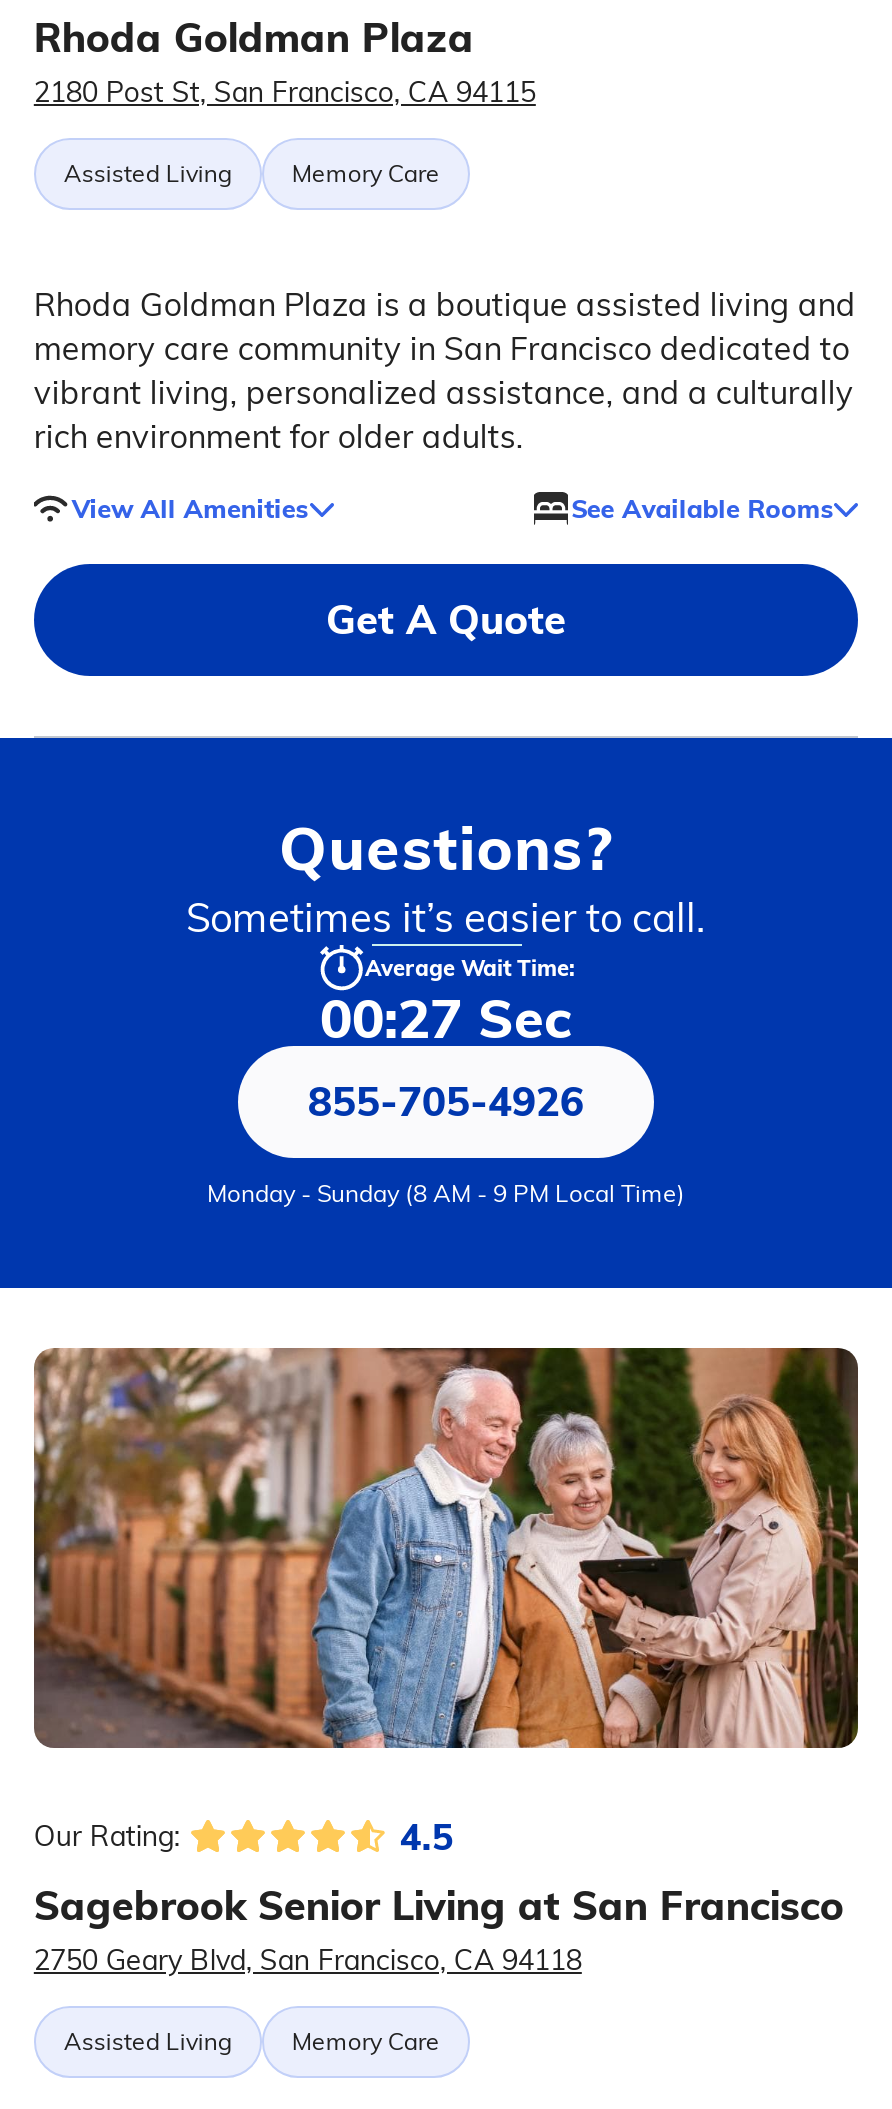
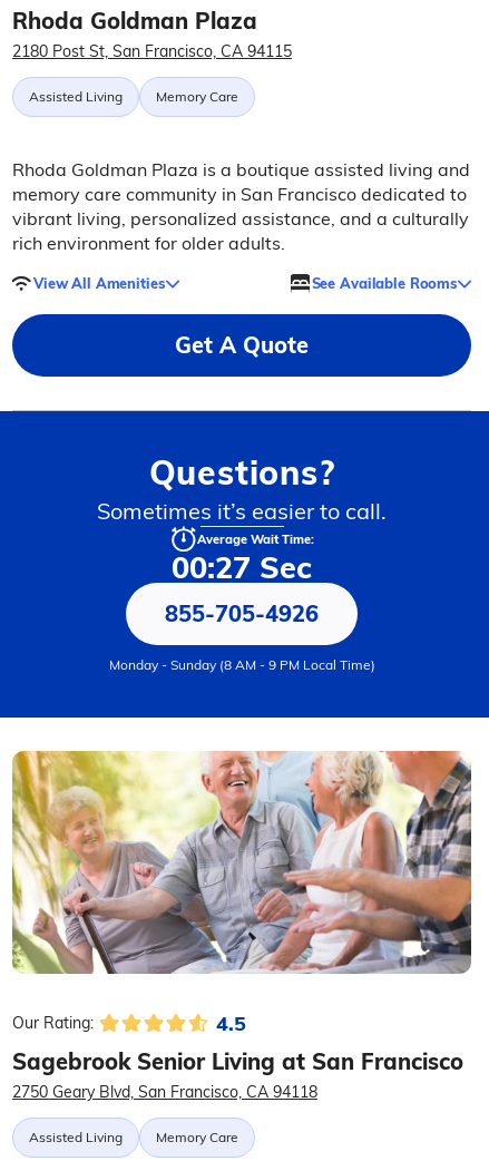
[32,1346,860,1750] [image] -> [11,750,472,974] [image]

